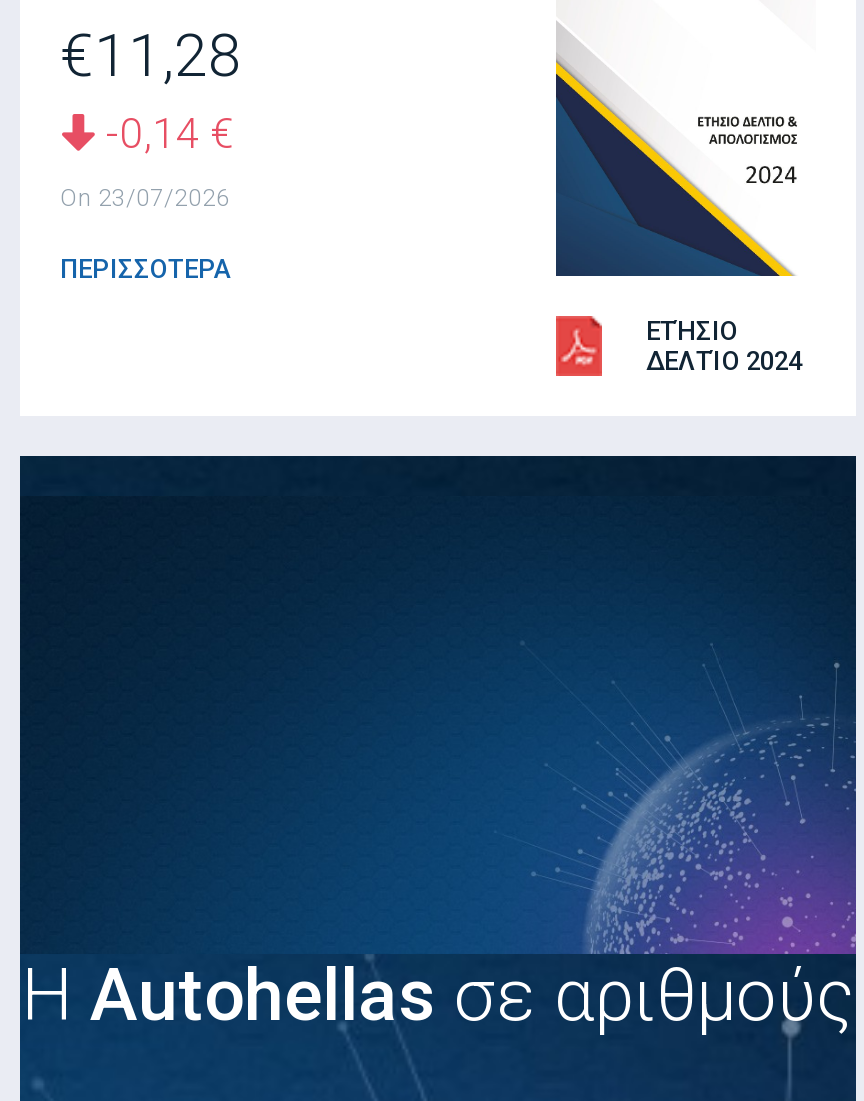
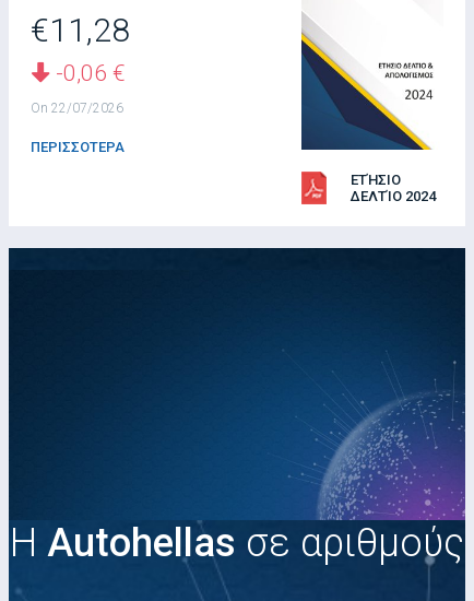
[96,110,234,158] -0,14 € -> [50,60,126,86] -0,06 €
[60,184,230,212] Οn 23/07/2026 -> [31,101,123,116] Οn 22/07/2026

